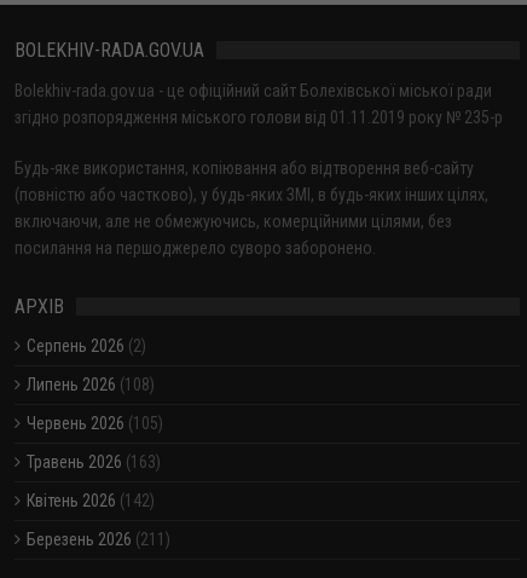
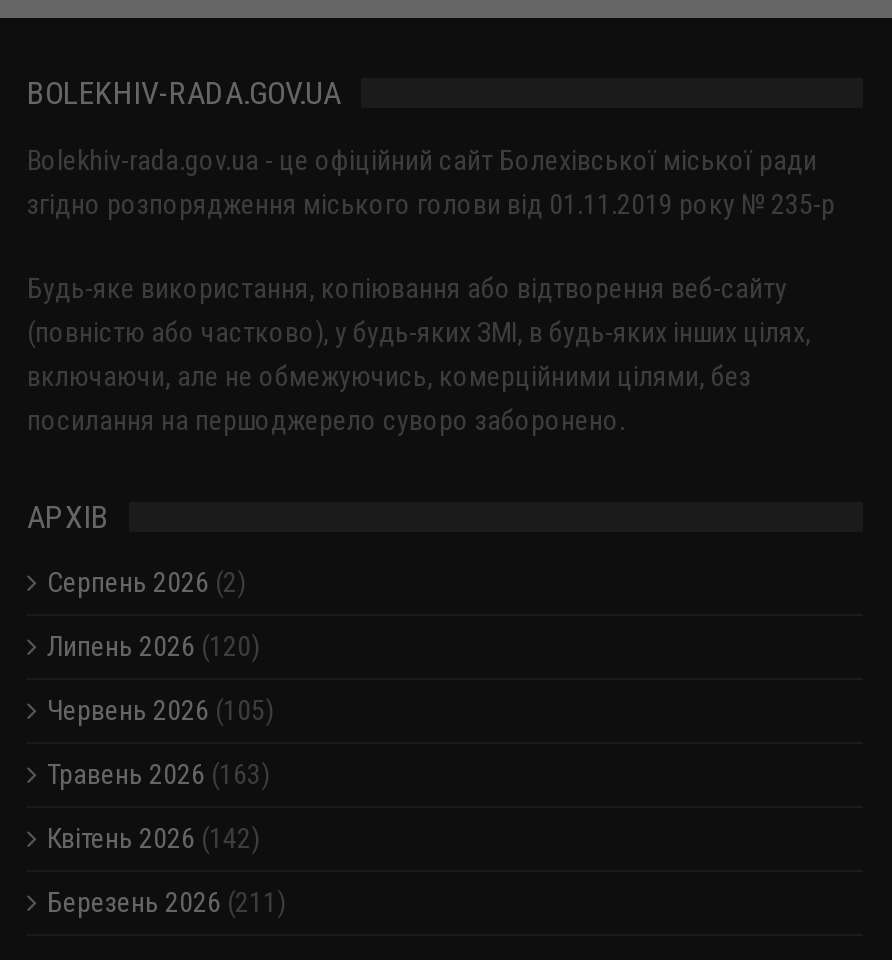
[27,375,155,394] Липень 2026 (108) -> [47,630,259,662] Липень 2026 (120)

